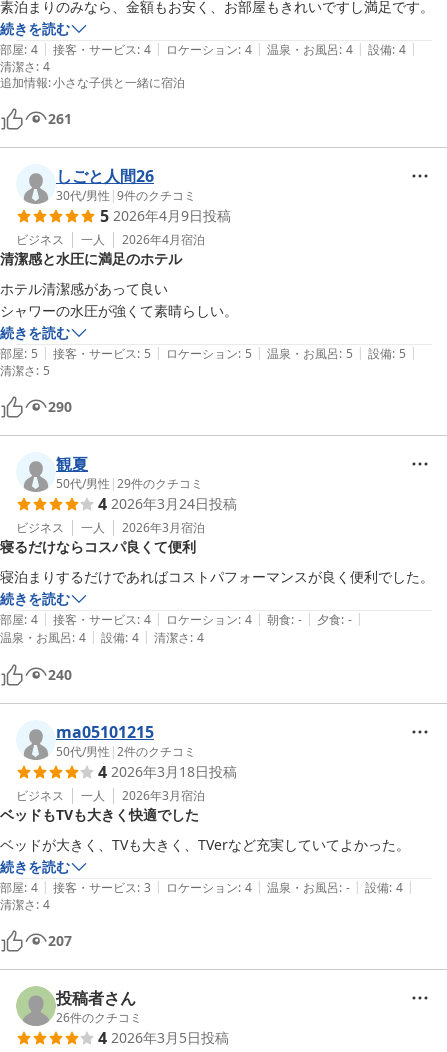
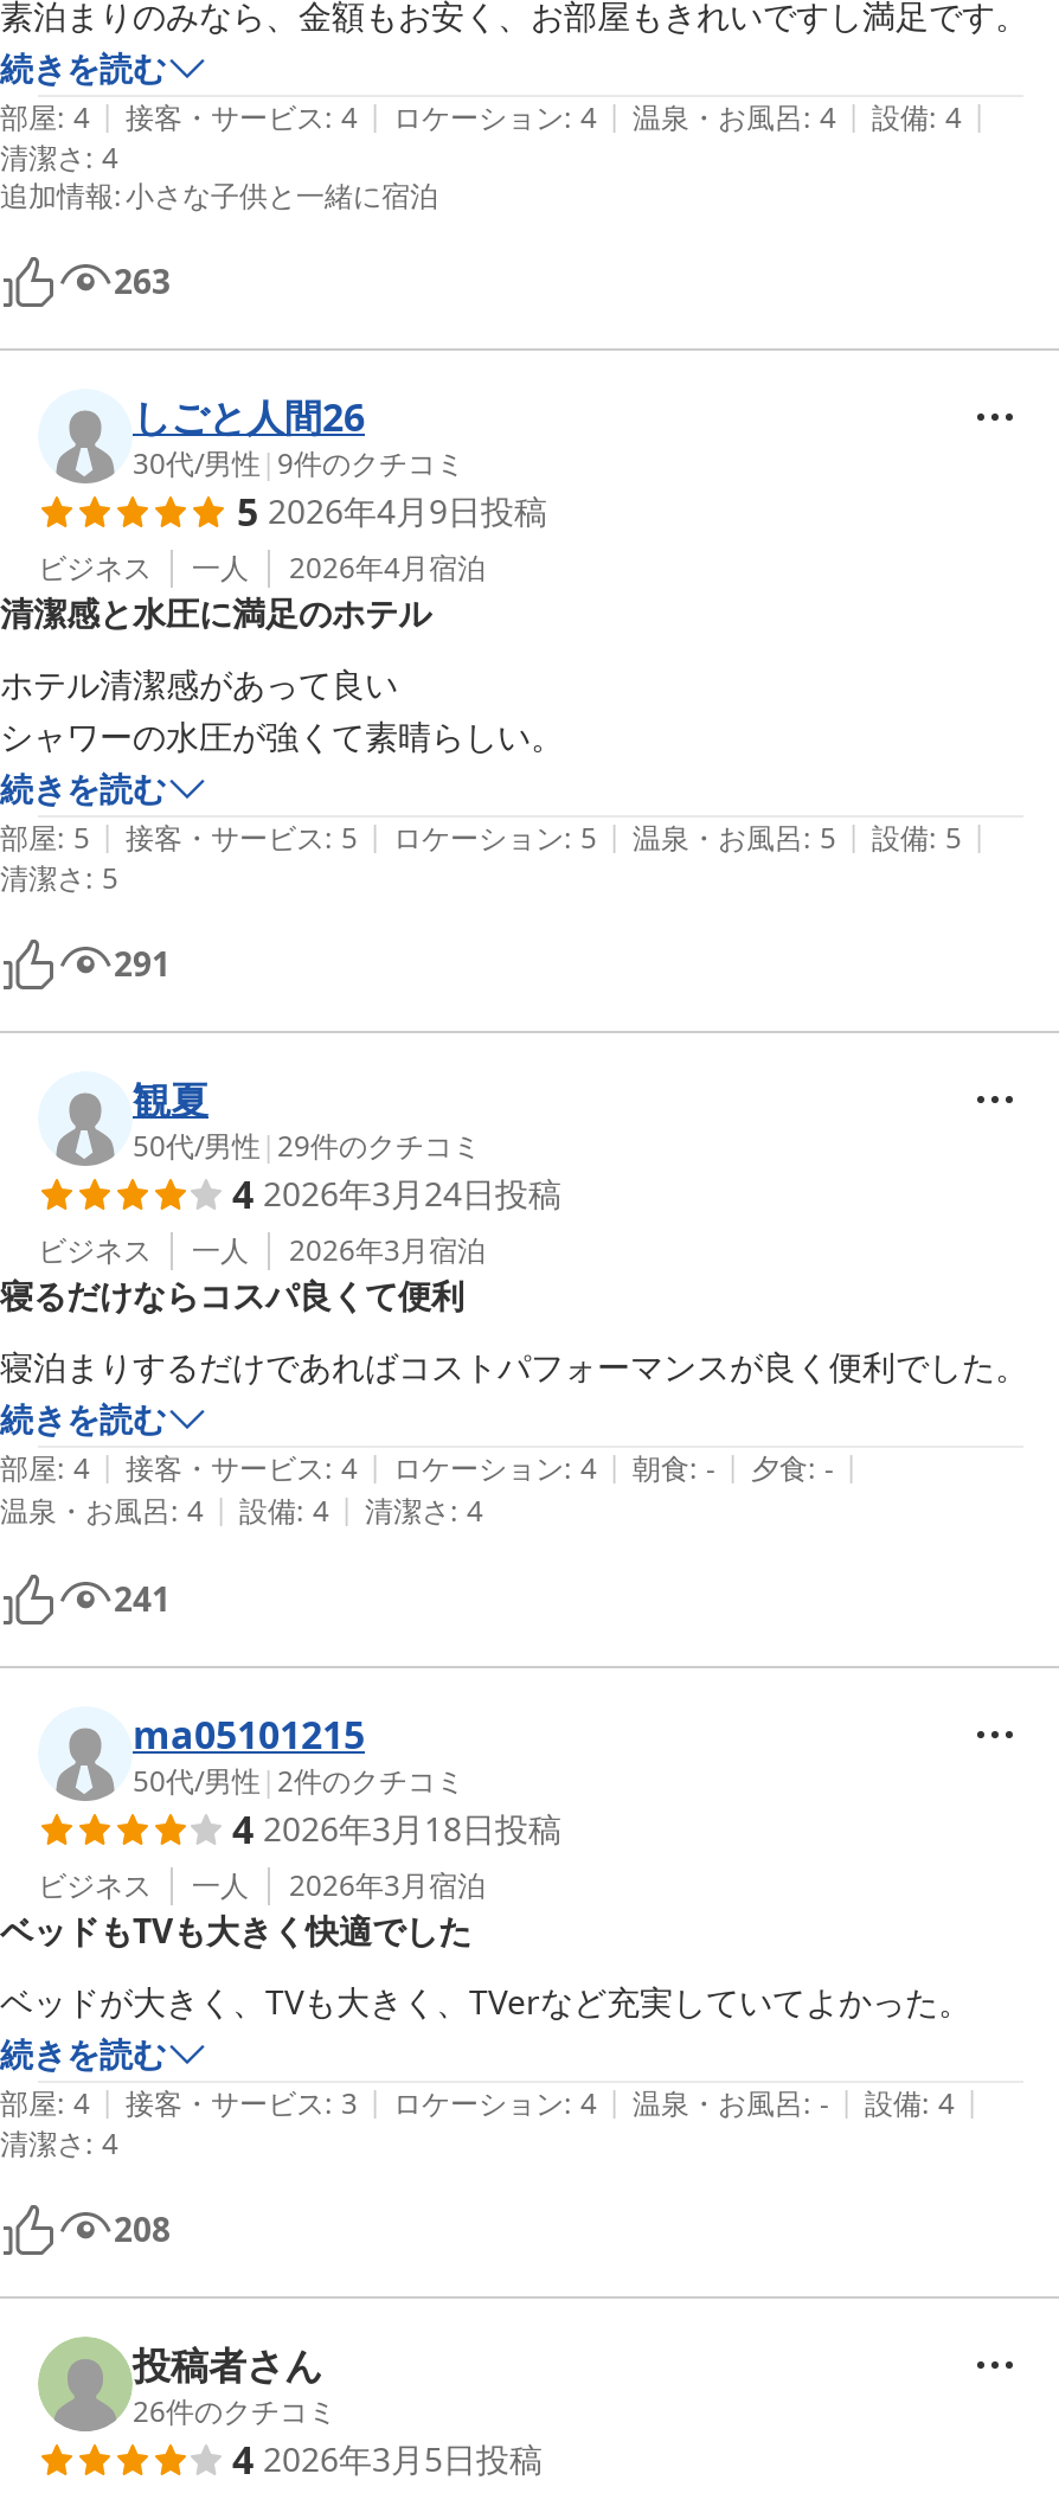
[48,109,72,128] 261 -> [114,258,171,303] 263
[48,397,72,416] 290 -> [114,941,171,986] 291
[48,665,72,684] 240 -> [114,1576,171,1621] 241
[48,931,72,950] 207 -> [114,2206,171,2251] 208

